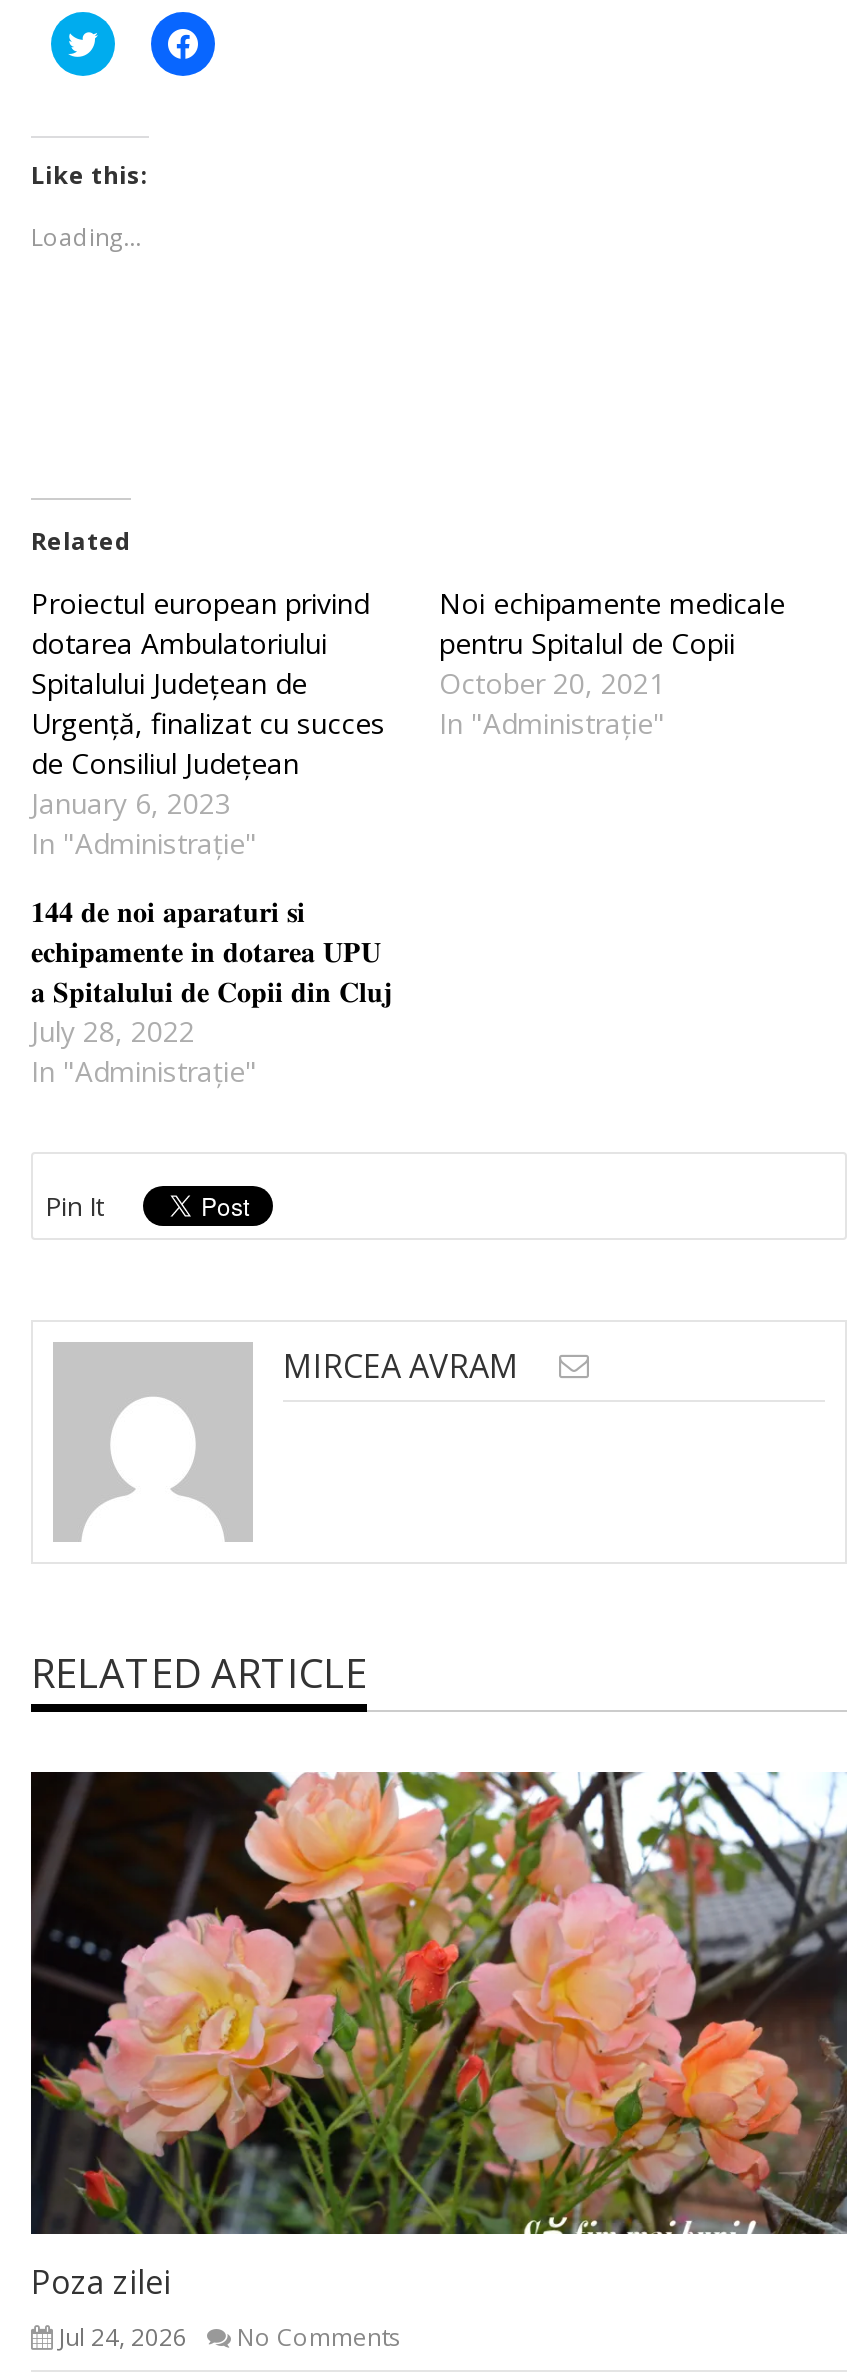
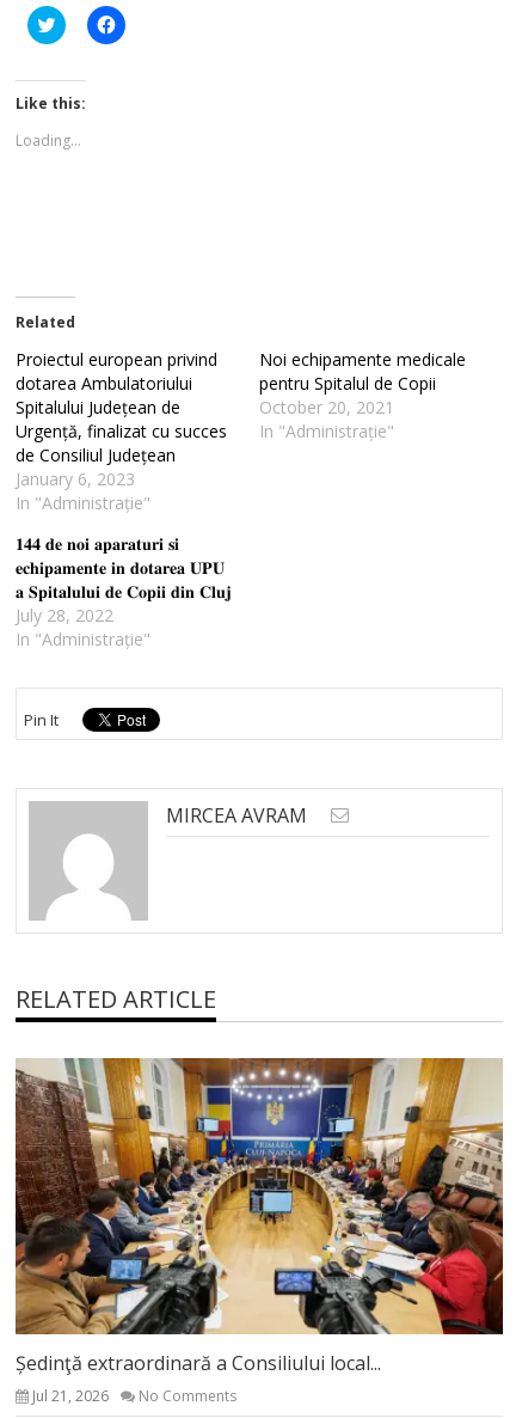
[29,1770,849,2355] [image] | Poza zilei | Jul 24, 2026 -> [14,1057,504,1407] [image] | Ședinţă extraordinară a Consiliului local... | Jul 21, 2026

